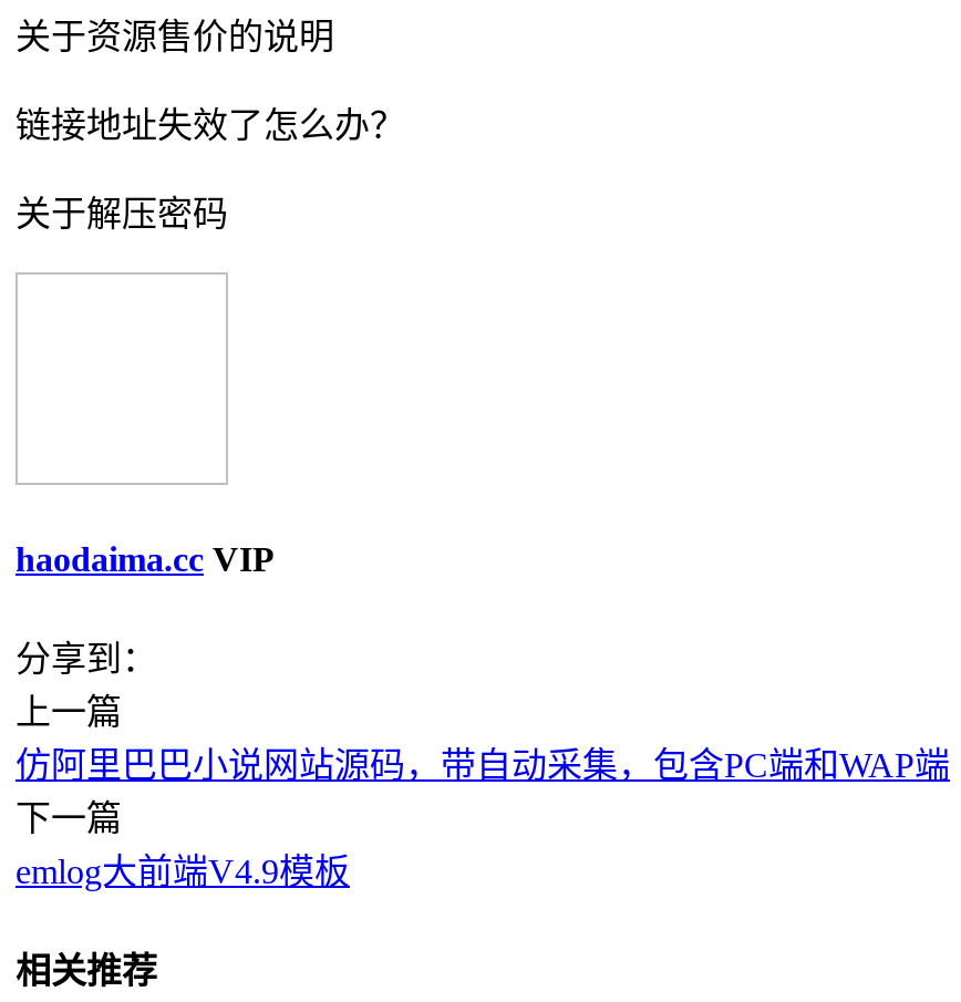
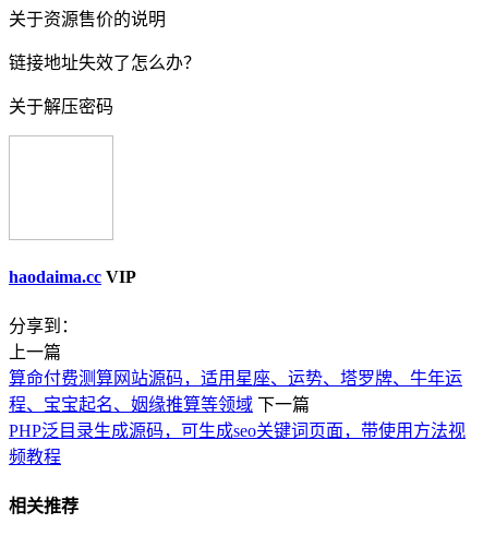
[15,746,950,890] 仿阿里巴巴小说网站源码，带自动采集，包含PC端和WAP端 | 下一篇 | emlog大前端V4.9模板 -> [9,369,466,466] 算命付费测算网站源码，适用星座、运势、塔罗牌、牛年运 | 程、宝宝起名、姻缘推算等领域 下一篇 | PHP泛目录生成源码，可生成seo关键词页面，带使用方法视 | 频教程

